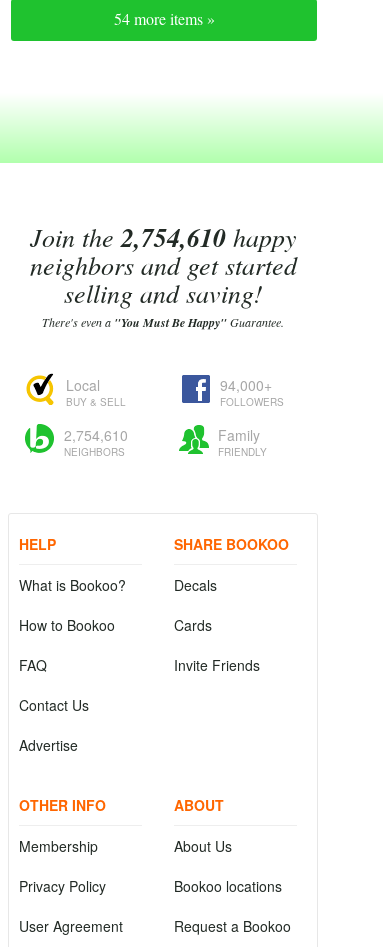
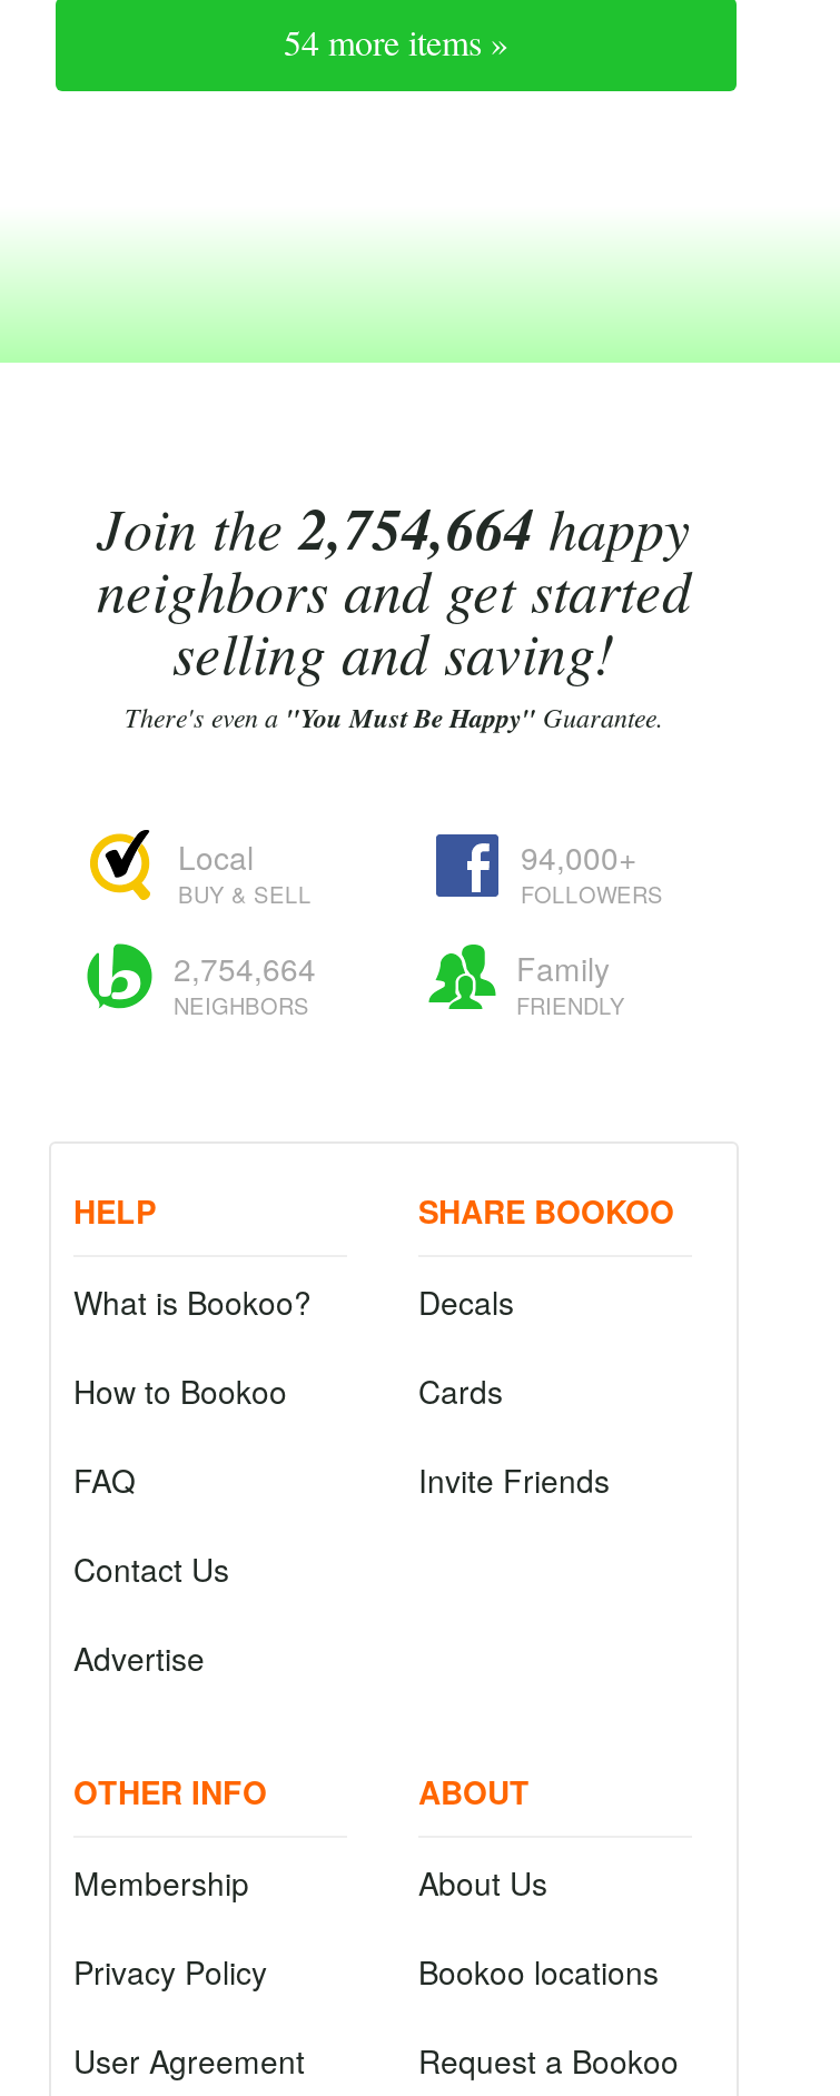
[29,219,296,255] Join the 2,754,610 happy -> [97,487,691,567] Join the 2,754,664 happy
[64,425,128,445] 2,754,610 -> [174,946,316,990] 2,754,664

